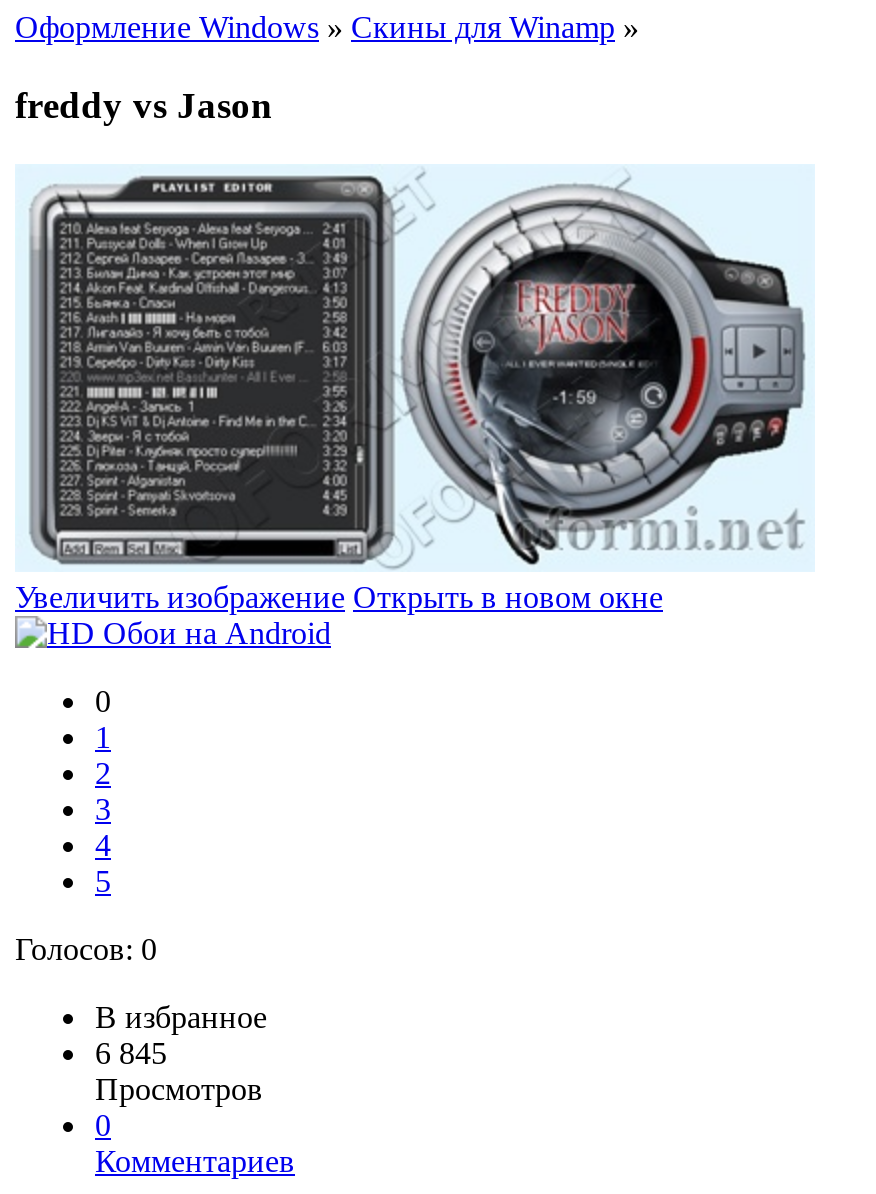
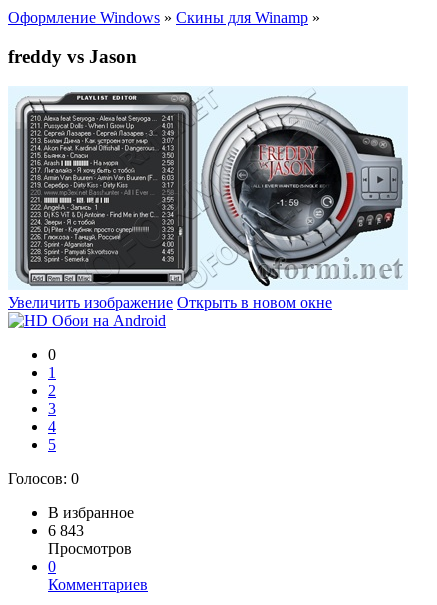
[95,1037,167,1071] 6 845 -> [48,522,84,539] 6 843

